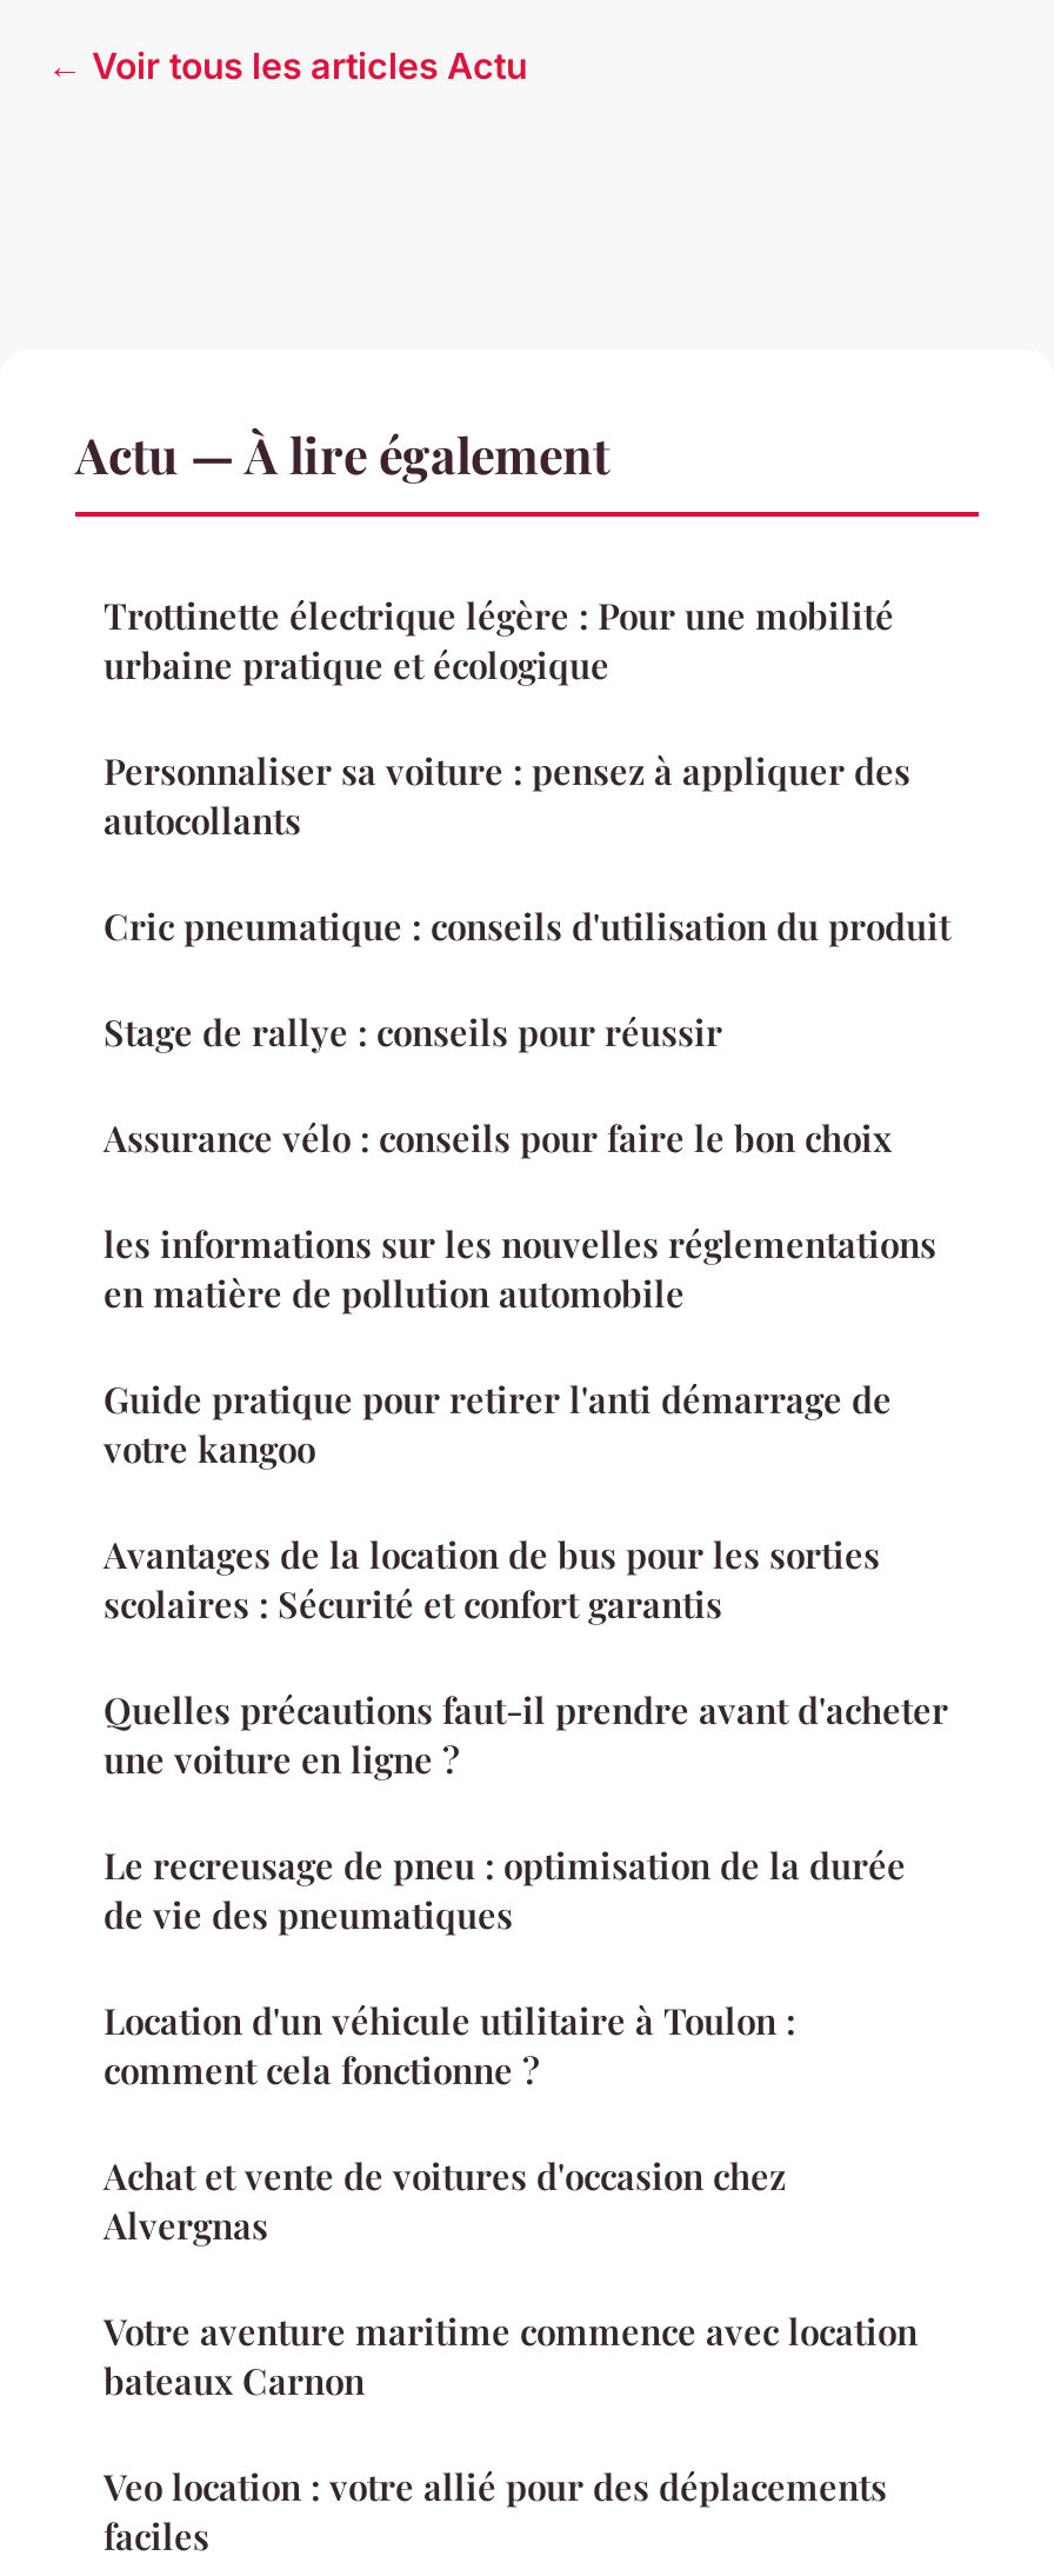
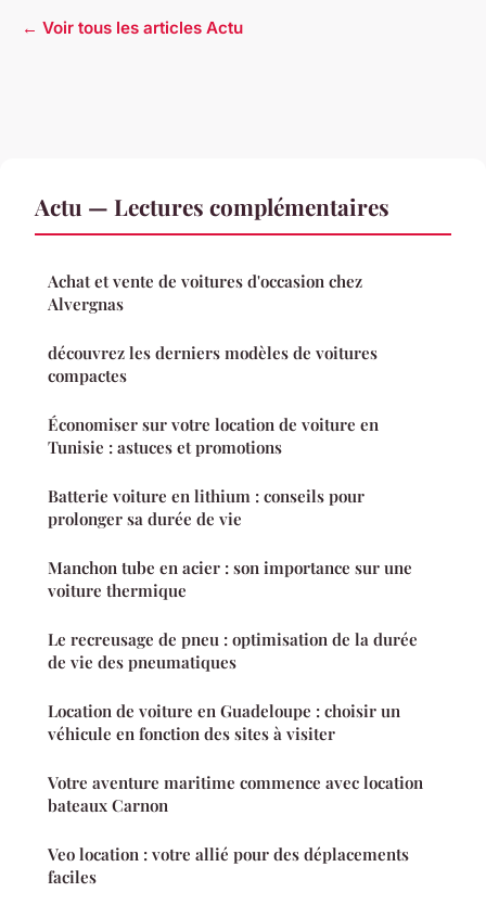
[75,419,950,2093] Actu — À lire également | Trottinette électrique légère : Pour une mobilité | urbaine pratique et écologique | Personnaliser sa voiture : pensez à appliquer des | autocollants | Cric pneumatique : conseils d'utilisation du produit | Stage de rallye : conseils pour réussir | Assurance vélo : conseils pour faire le bon choix | les informations sur les nouvelles réglementations | en matière de pollution automobile | Guide pratique pour retirer l'anti démarrage de | votre kangoo | Avantages de la location de bus pour les sorties | scolaires : Sécurité et confort garantis | Quelles précautions faut-il prendre avant d'acheter | une voiture en ligne ? | Location d'un véhicule utilitaire à Toulon : | comment cela fonctionne ? -> [35,191,389,221] Actu — Lectures complémentaires
moved [104,1841,906,1937] -> [48,628,418,672]: Le recreusage de pneu : optimisation de la durée | de vie des pneumatiques
moved [104,2152,786,2248] -> [48,270,362,314]: Achat et vente de voitures d'occasion chez | Alvergnas
none -> [48,341,412,744] découvrez les derniers modèles de voitures | compactes | Économiser sur votre location de voiture en | Tunisie : astuces et promotions | Batterie voiture en lithium : conseils pour | prolonger sa durée de vie | Manchon tube en acier : son importance sur une | voiture thermique | Location de voiture en Guadeloupe : choisir un | véhicule en fonction des sites à visiter

